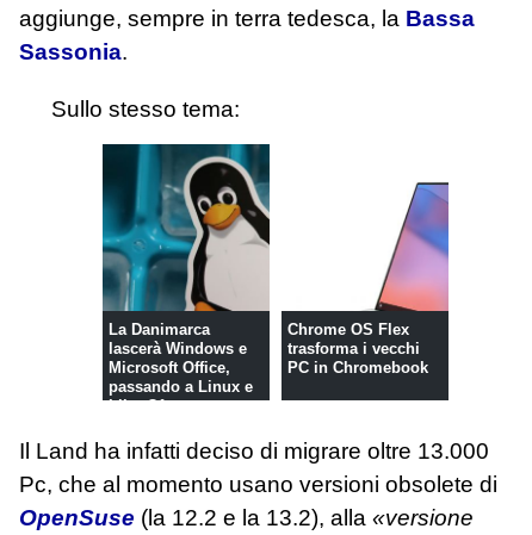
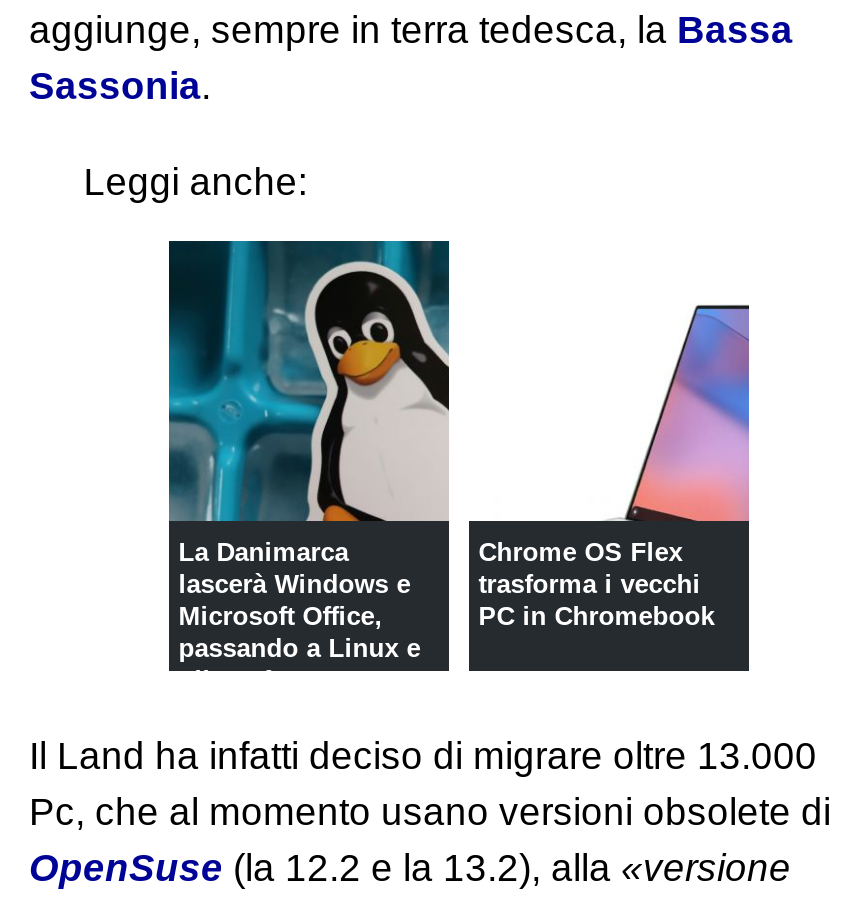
[52,96,240,121] Sullo stesso tema: -> [83,160,307,202] Leggi anche:

